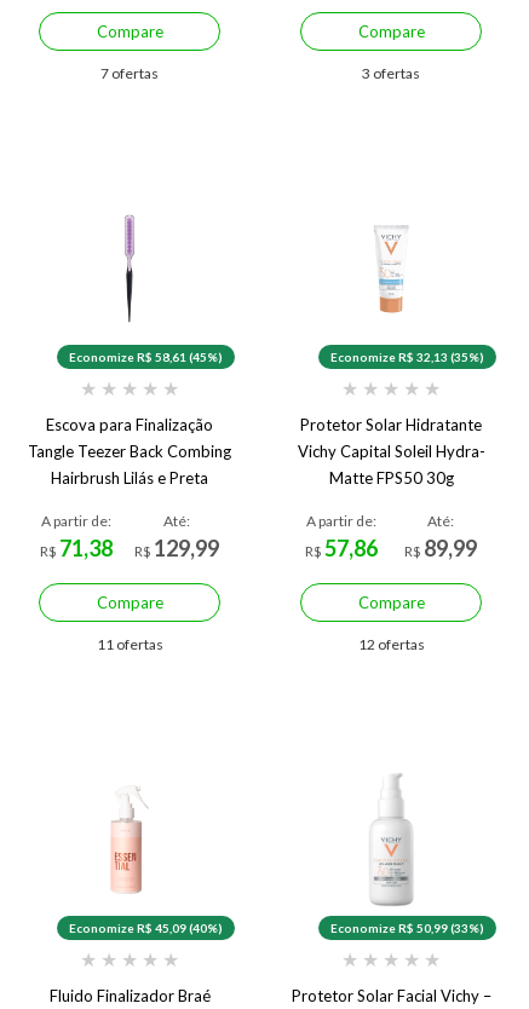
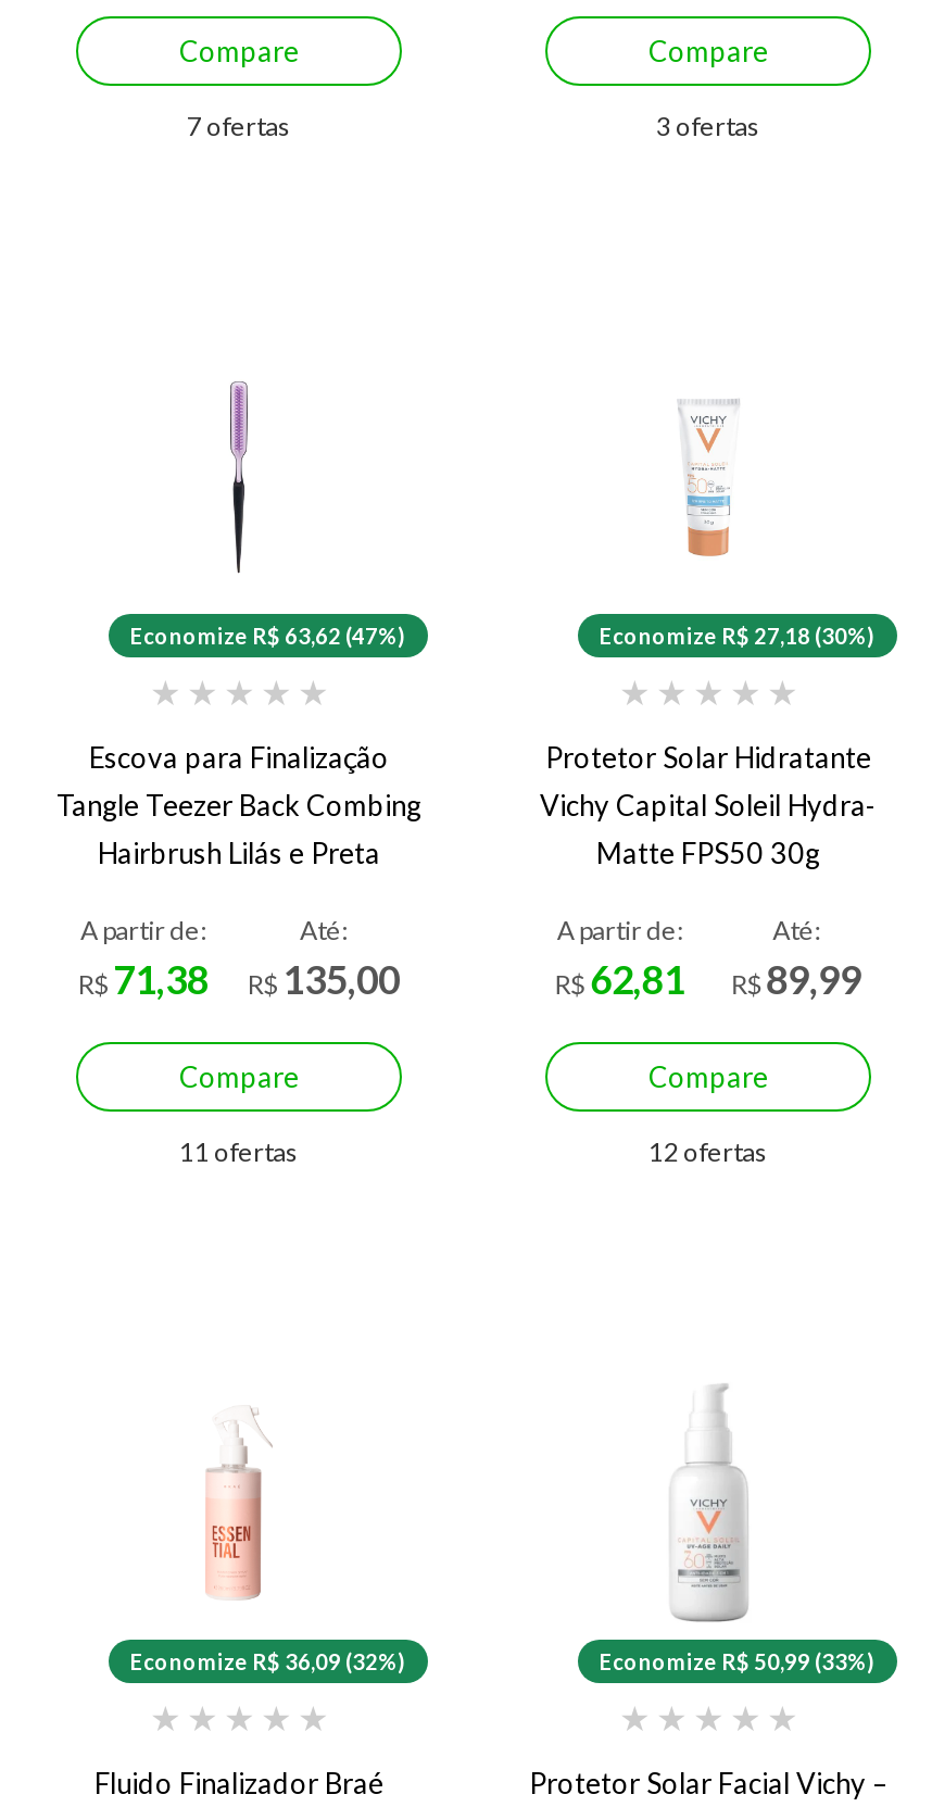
[69,350,223,364] Economize R$ 58,61 (45%) -> [130,623,406,649] Economize R$ 63,62 (47%)
[330,350,484,364] Economize R$ 32,13 (35%) -> [600,623,876,649] Economize R$ 27,18 (30%)
[40,535,219,561] R$71,38 R$129,99 -> [78,955,400,1003] R$71,38 R$135,00
[305,535,477,561] R$57,86 R$89,99 -> [555,955,862,1003] R$62,81 R$89,99
[69,921,223,935] Economize R$ 45,09 (40%) -> [130,1648,406,1674] Economize R$ 36,09 (32%)

